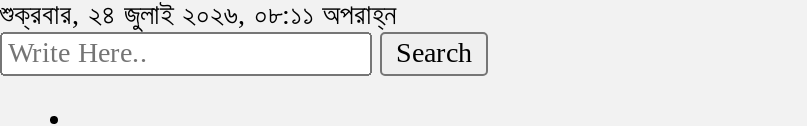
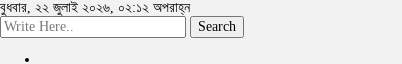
[0,0,396,30] শুক্রবার, ২৪ জুলাই ২০২৬, ০৮:১১ অপরাহ্ন -> [0,0,190,15] বুধবার, ২২ জুলাই ২০২৬, ০২:১২ অপরাহ্ন

